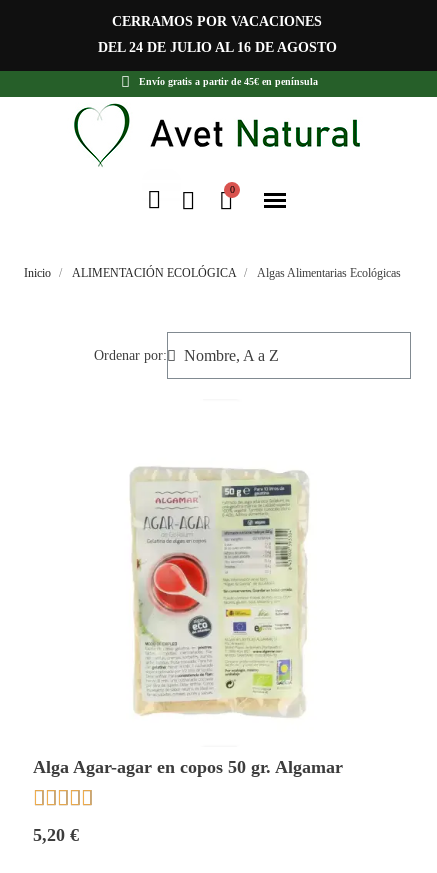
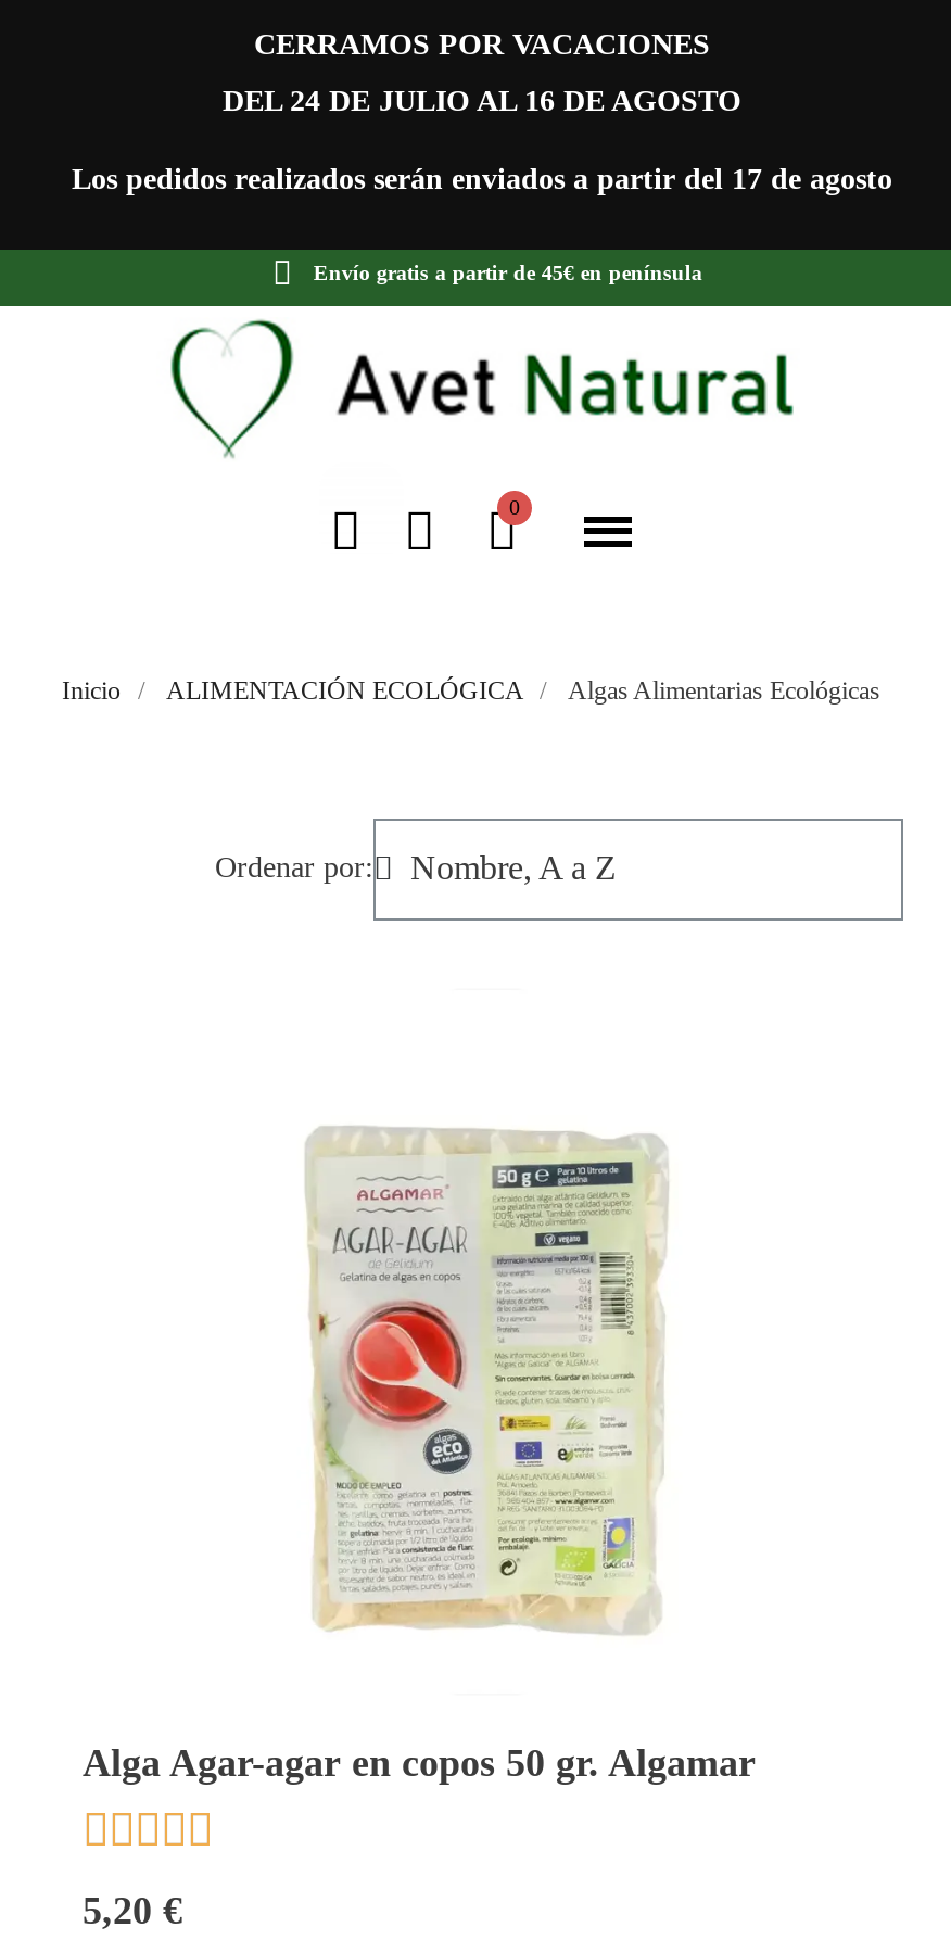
none -> [72,163,892,195] Los pedidos realizados serán enviados a partir del 17 de agosto
moved [130,466,309,718] -> [295,1110,680,1652]: [image]

